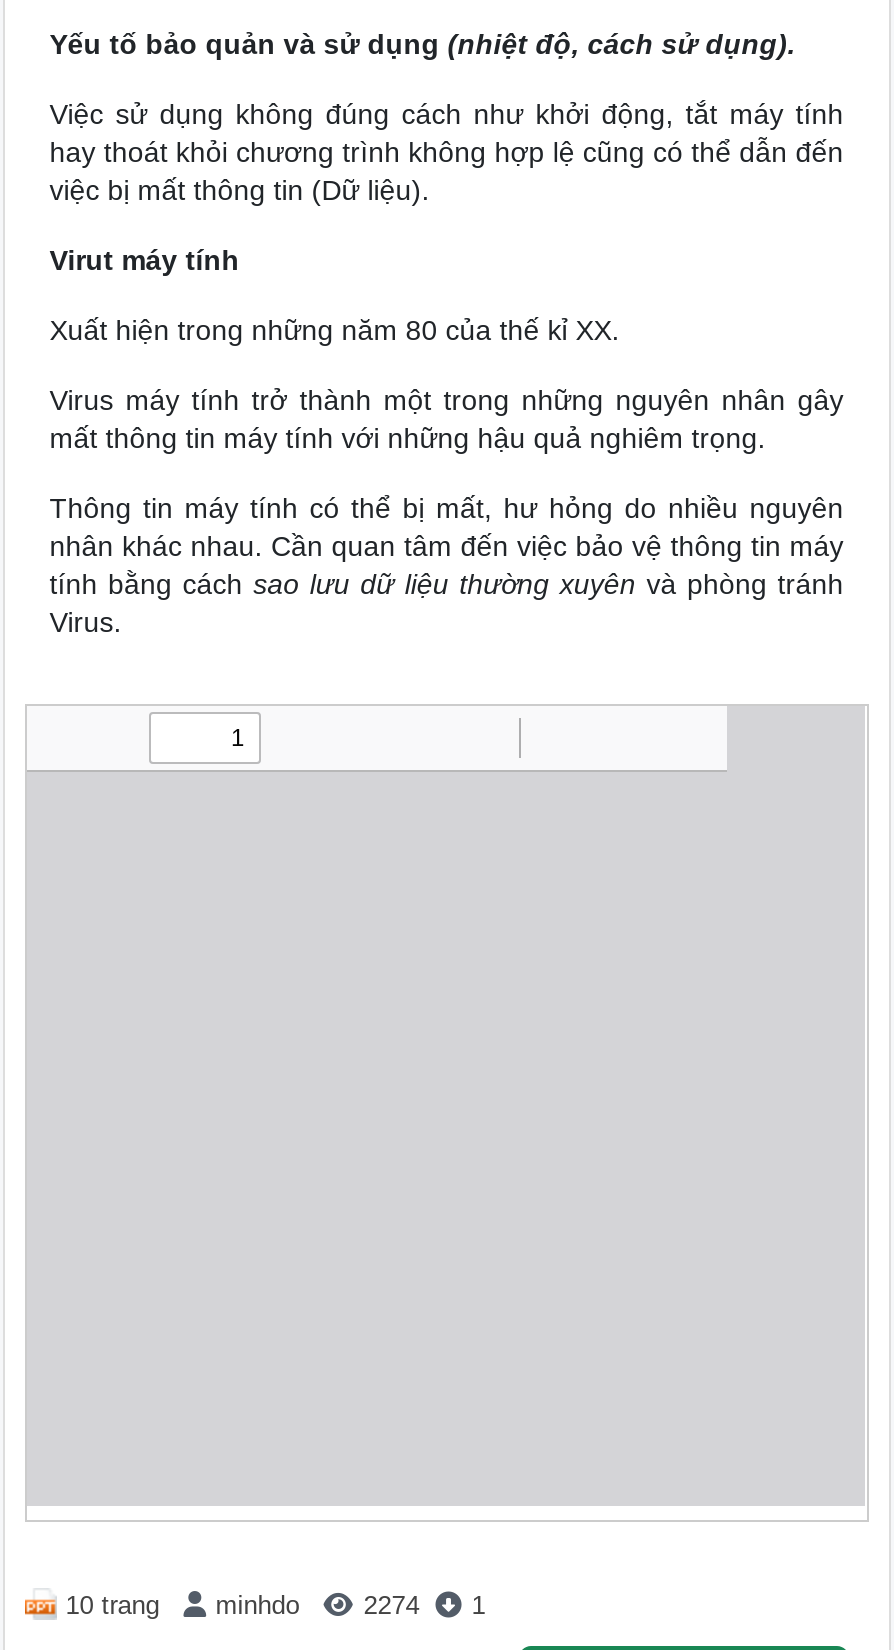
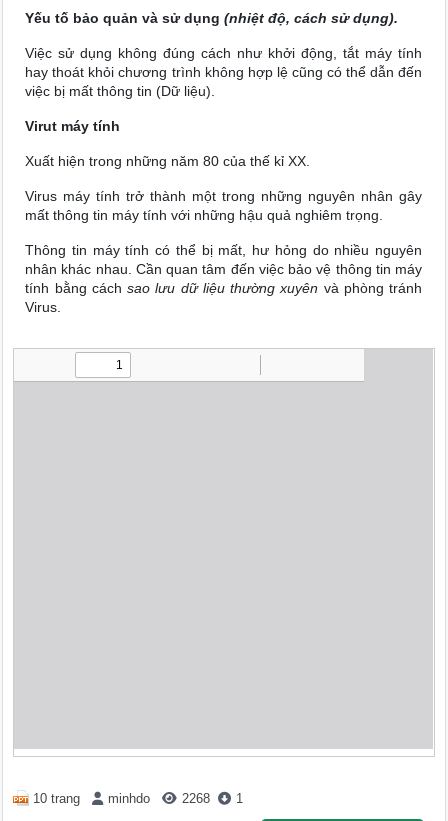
[363,1590,485,1620] 2274 1 -> [182,791,243,806] 2268 1

